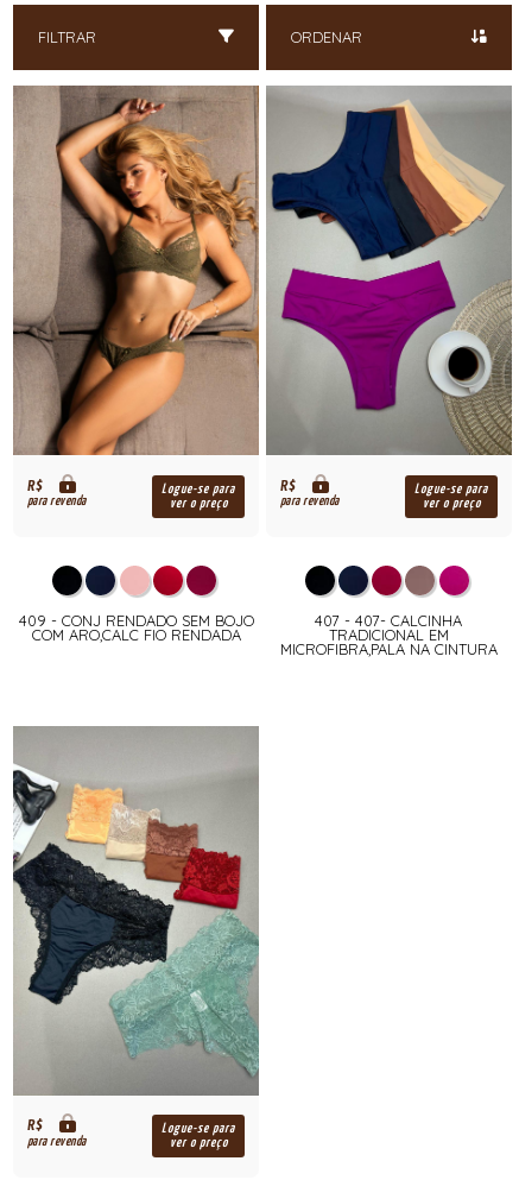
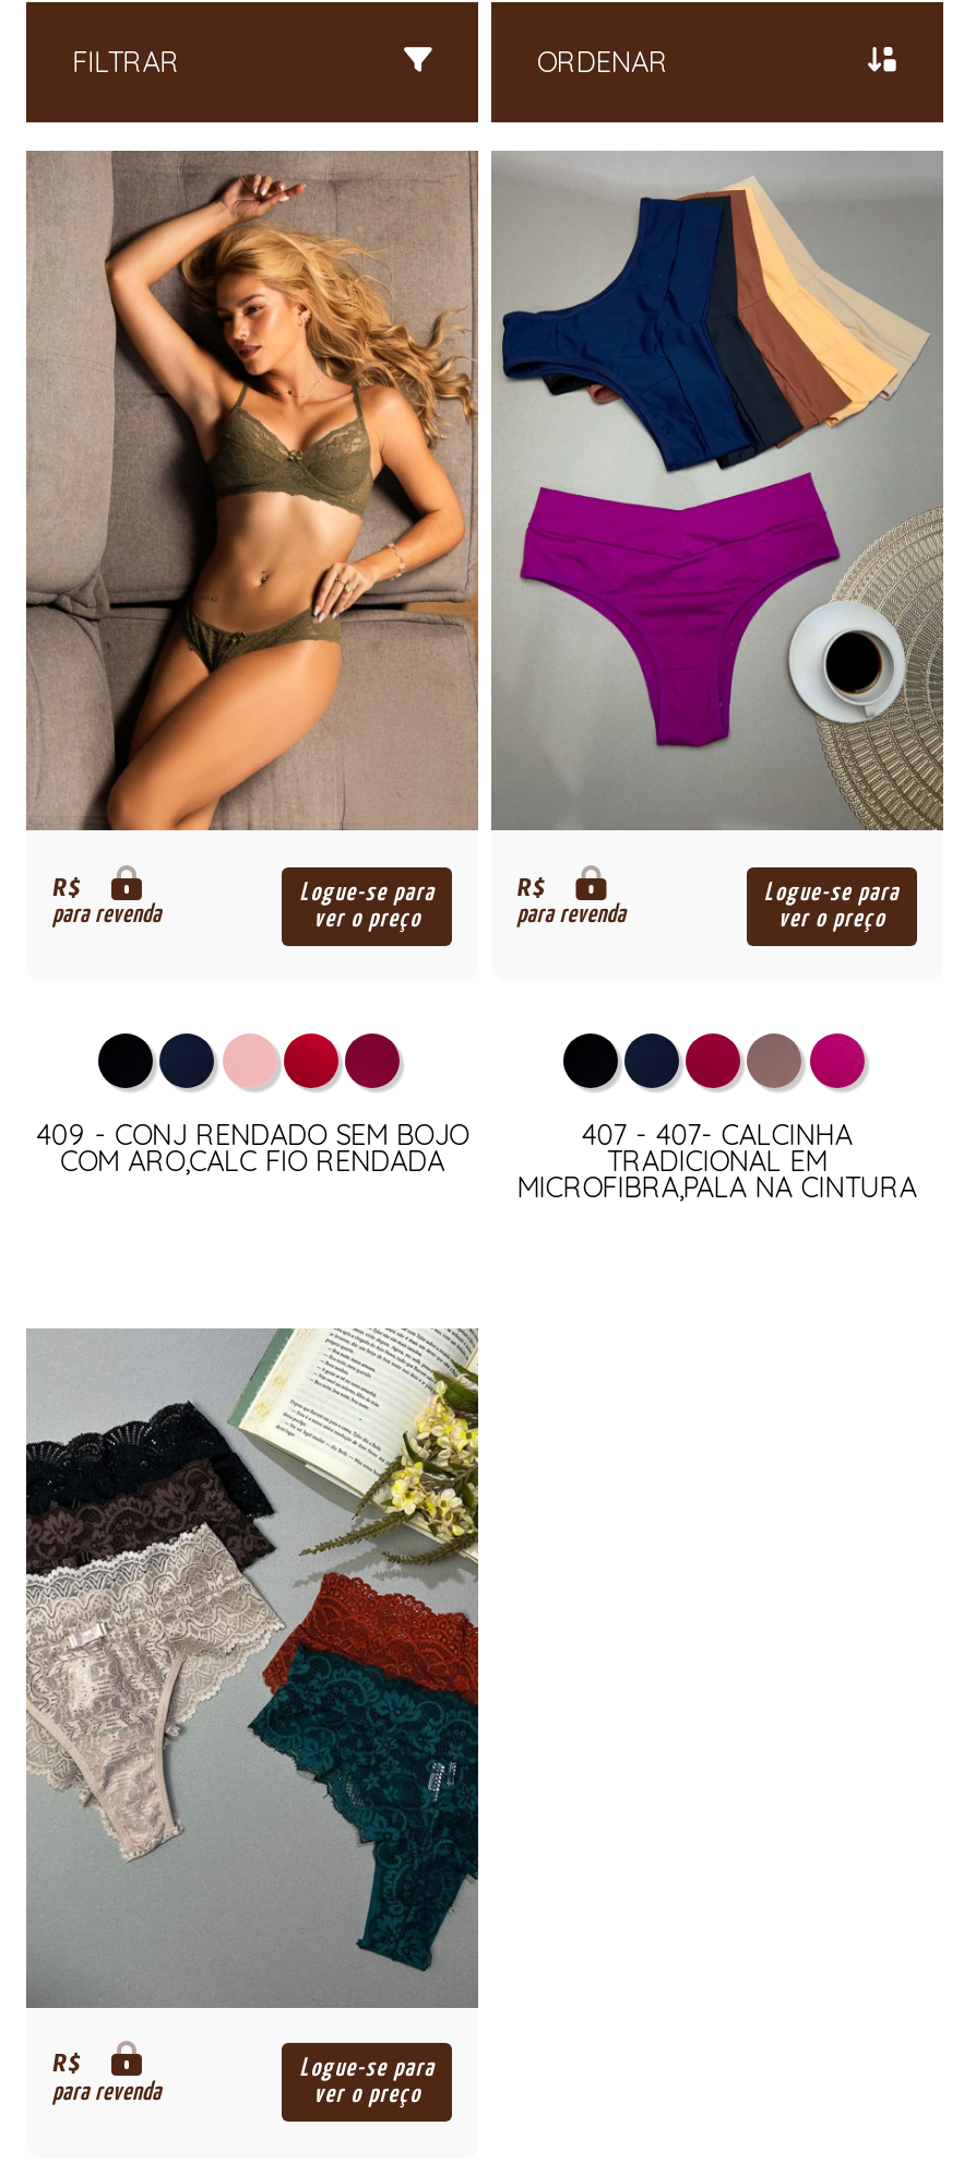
[13,726,259,1096] [image] -> [24,1331,480,2006] [image]

